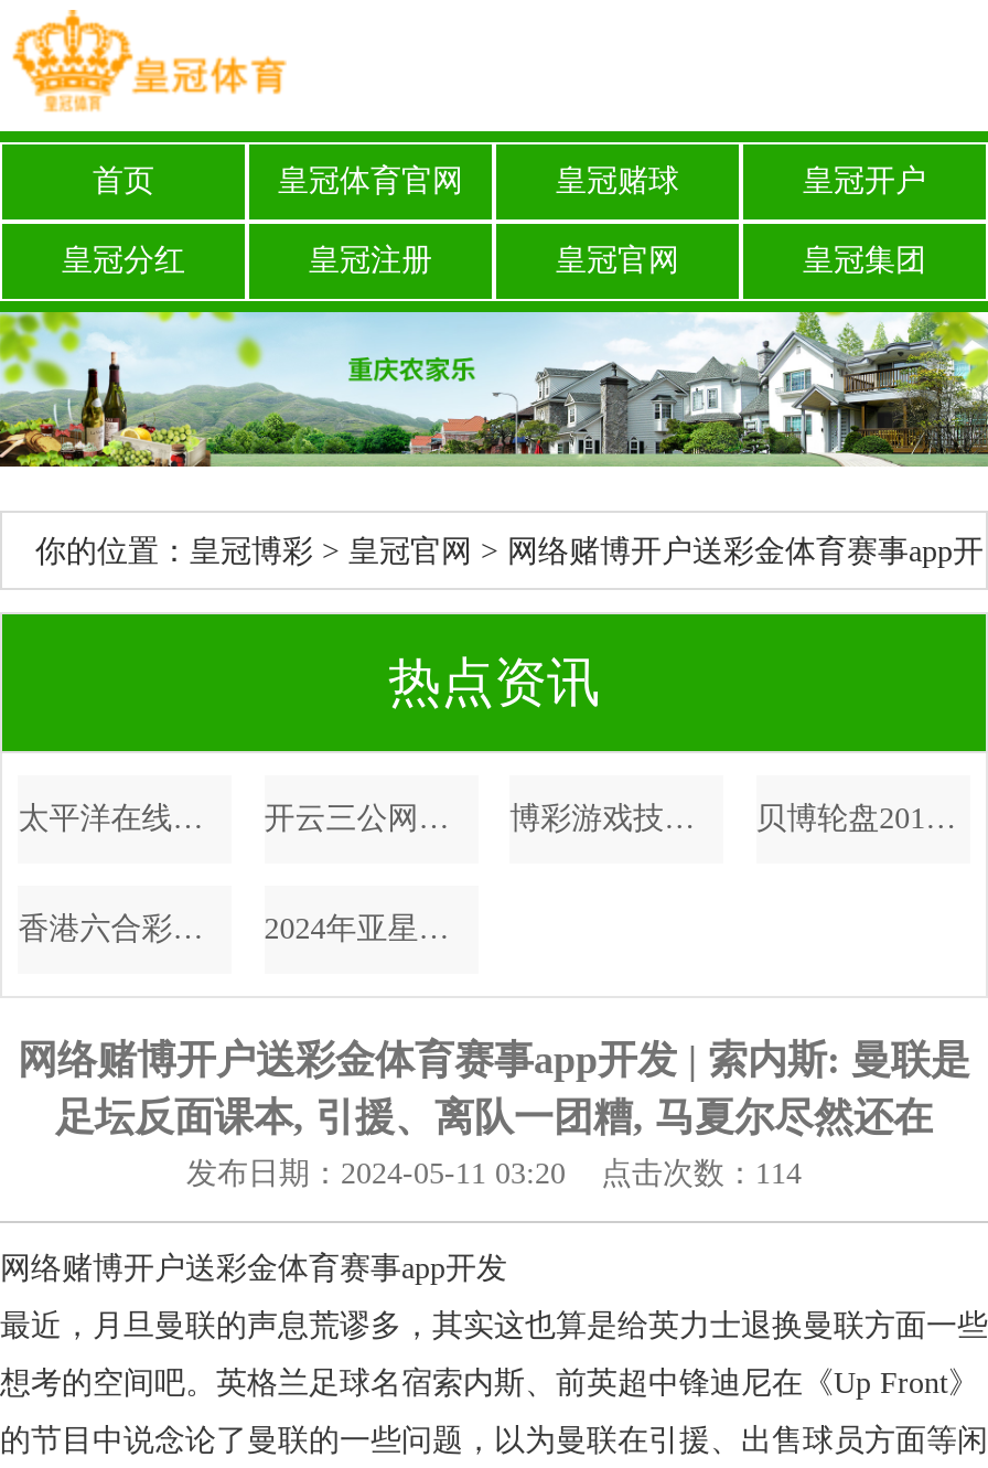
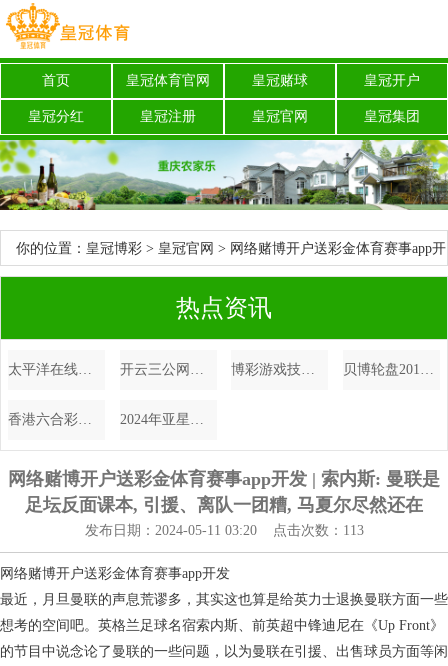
[186,1157,802,1190] 发布日期：2024-05-11 03:20 点击次数：114 -> [84,523,363,538] 发布日期：2024-05-11 03:20 点击次数：113

